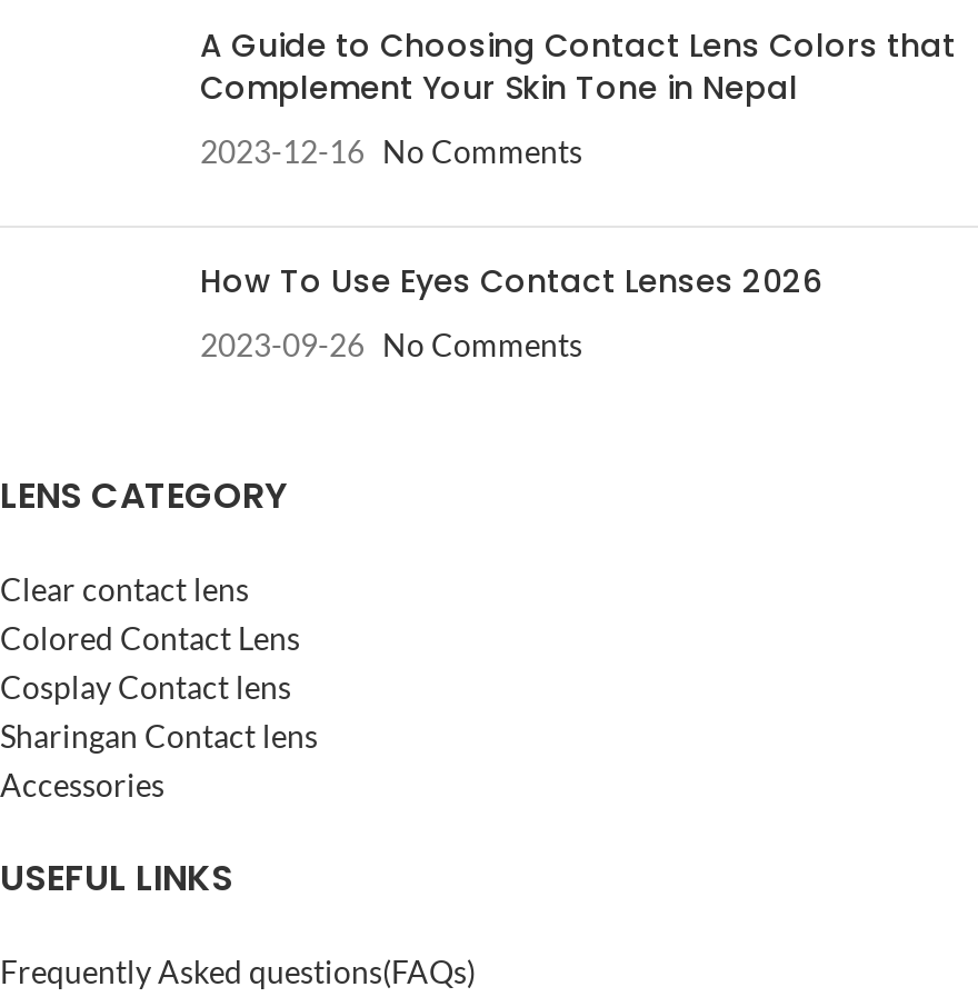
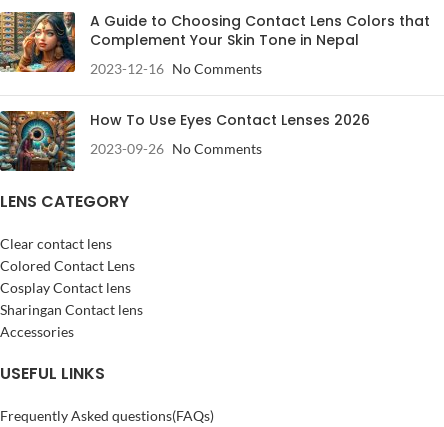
none -> [3,11,76,73] [image]
none -> [3,110,76,172] [image]

